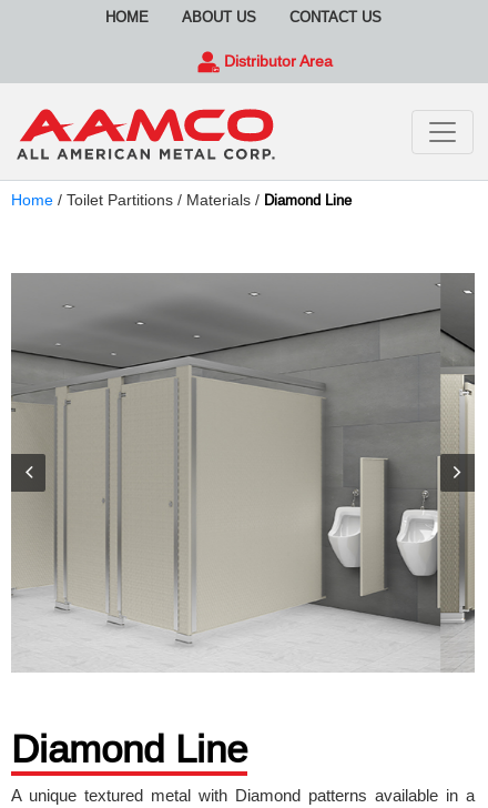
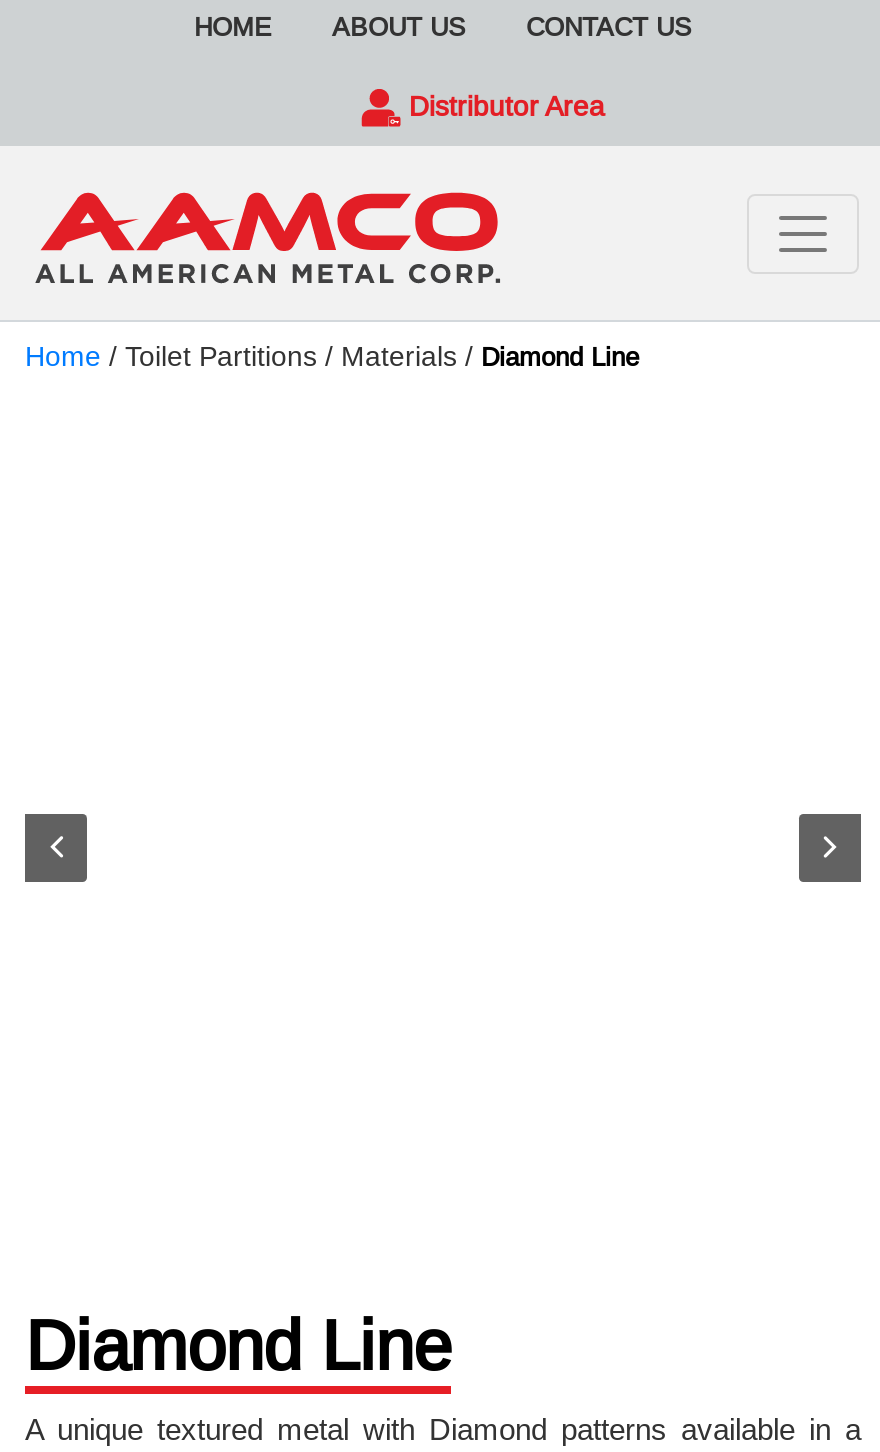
[10,272,476,673] [image] -> none

